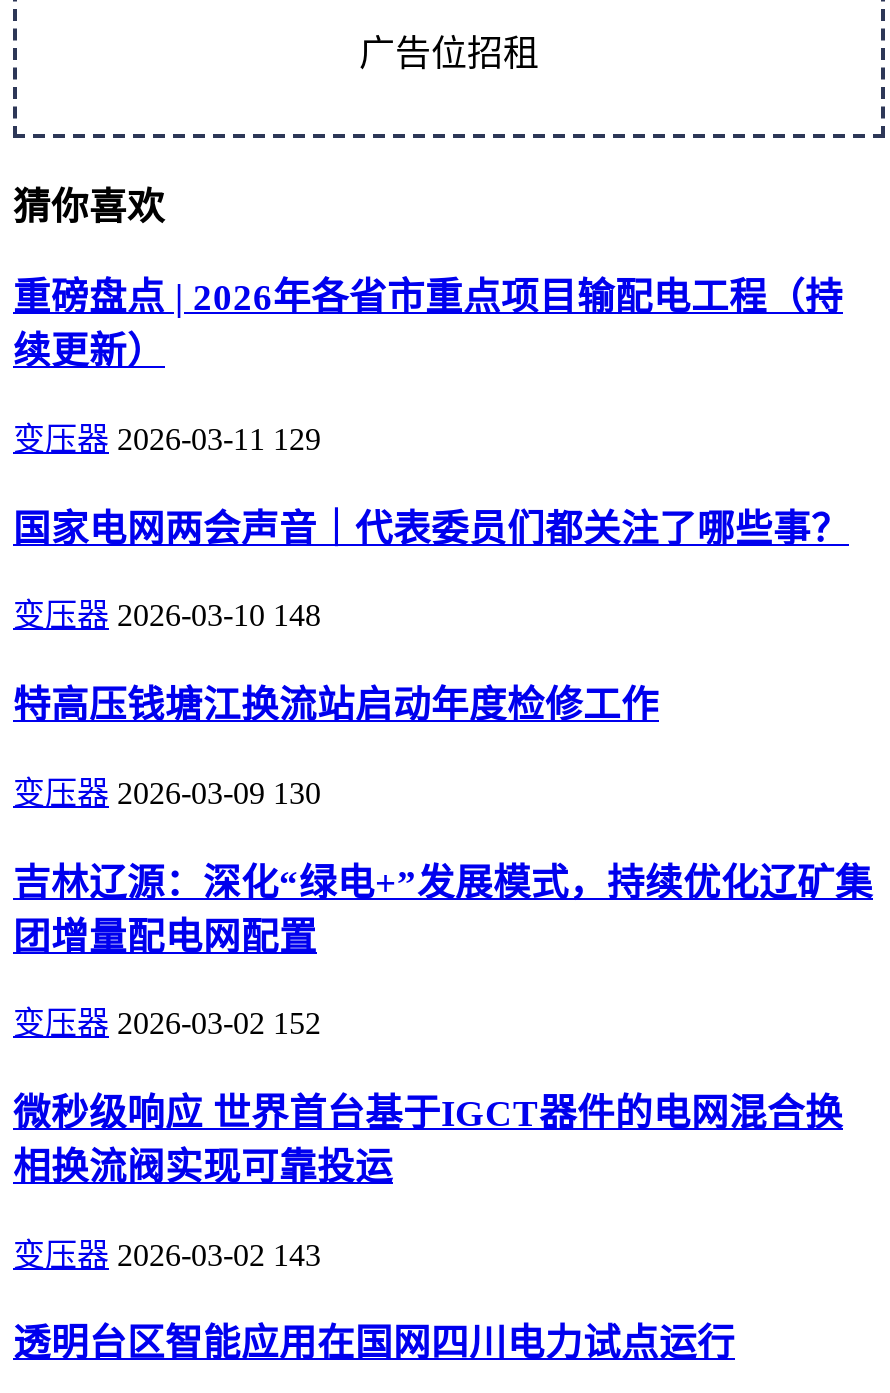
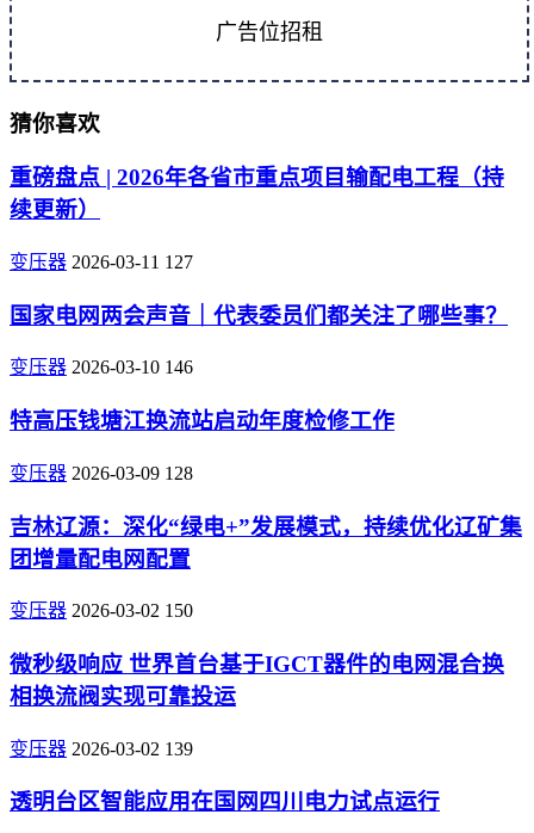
[13,422,321,456] 变压器 2026-03-11 129 -> [10,252,193,272] 变压器 2026-03-11 127
[13,599,321,633] 变压器 2026-03-10 148 -> [10,357,193,378] 变压器 2026-03-10 146
[13,776,321,810] 变压器 2026-03-09 130 -> [10,463,193,483] 变压器 2026-03-09 128
[13,1007,321,1041] 变压器 2026-03-02 152 -> [10,601,193,621] 变压器 2026-03-02 150
[13,1237,321,1271] 变压器 2026-03-02 143 -> [10,738,193,759] 变压器 2026-03-02 139

